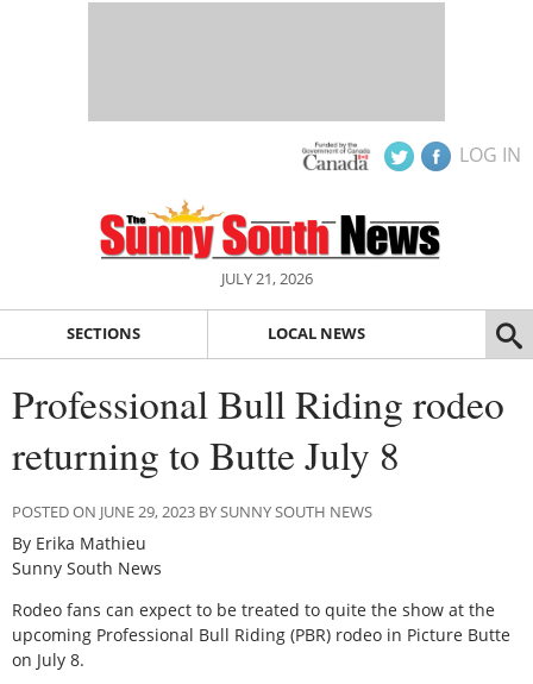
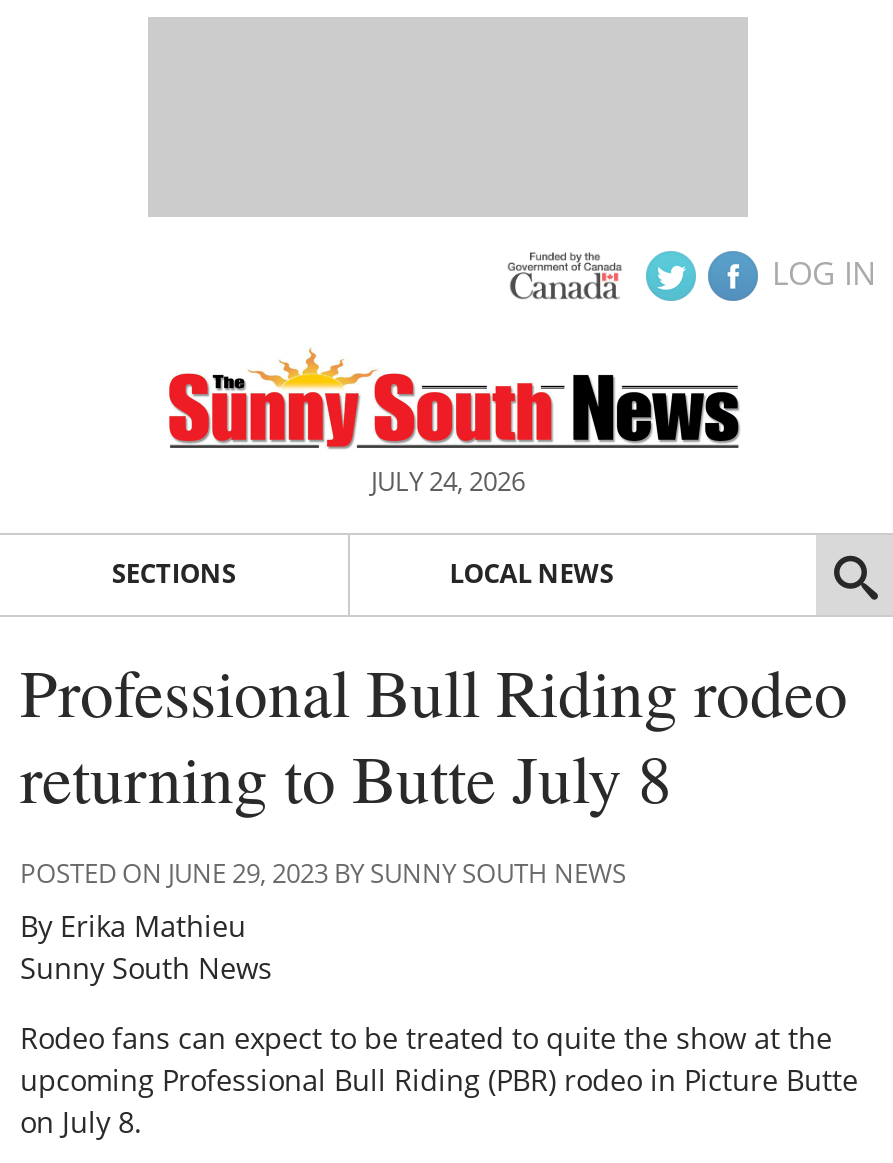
[221,268,312,289] JULY 21, 2026 -> [371,463,525,499] JULY 24, 2026

